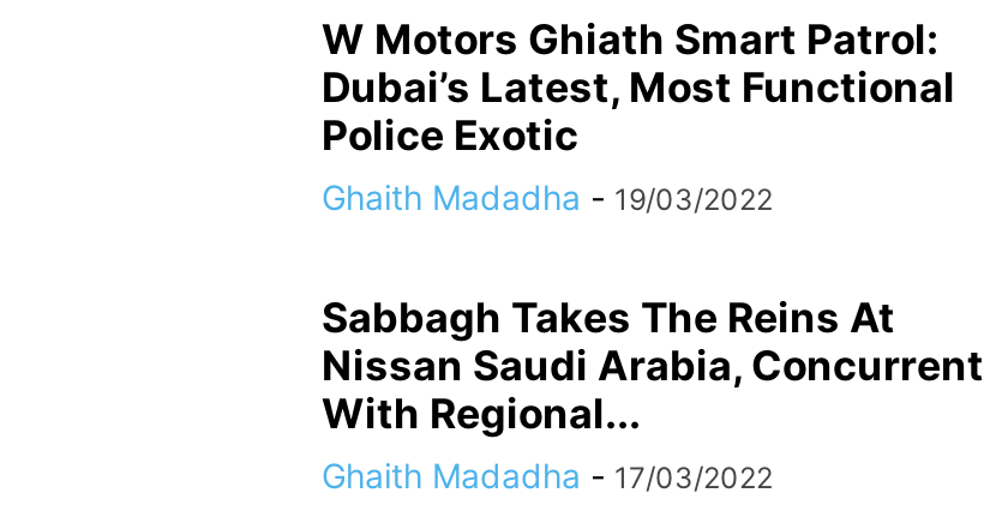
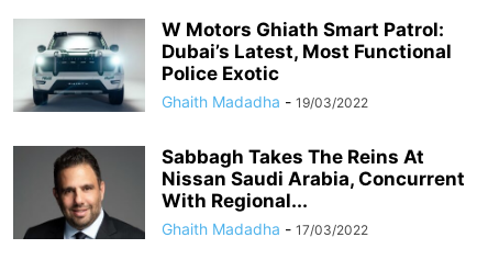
none -> [13,18,146,113] [image]
none -> [12,145,146,240] [image]

